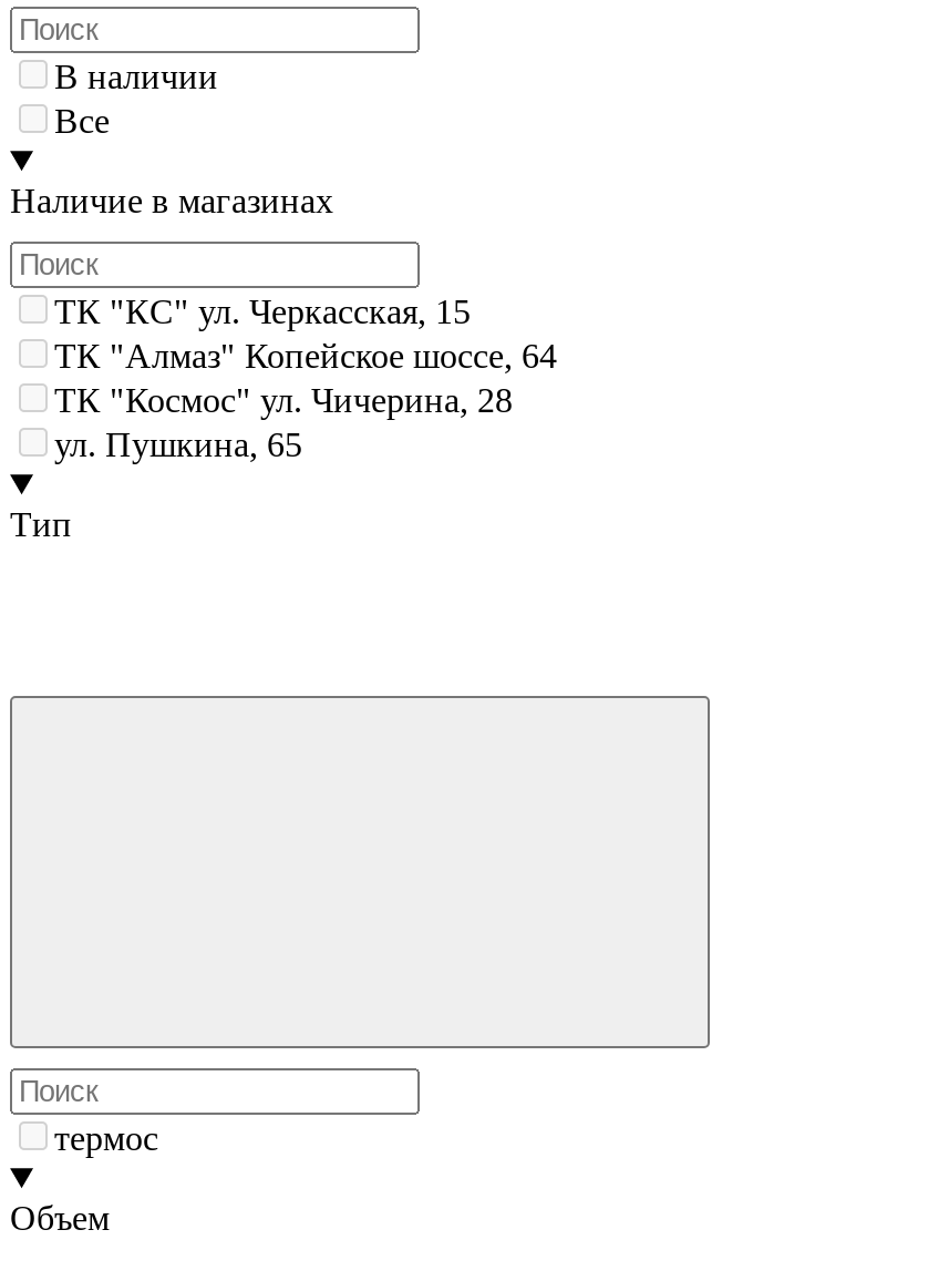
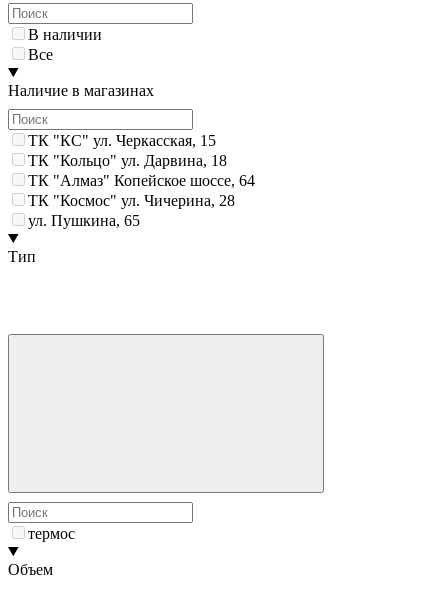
none -> [28,152,227,169] ТК "Кольцо" ул. Дарвина, 18

